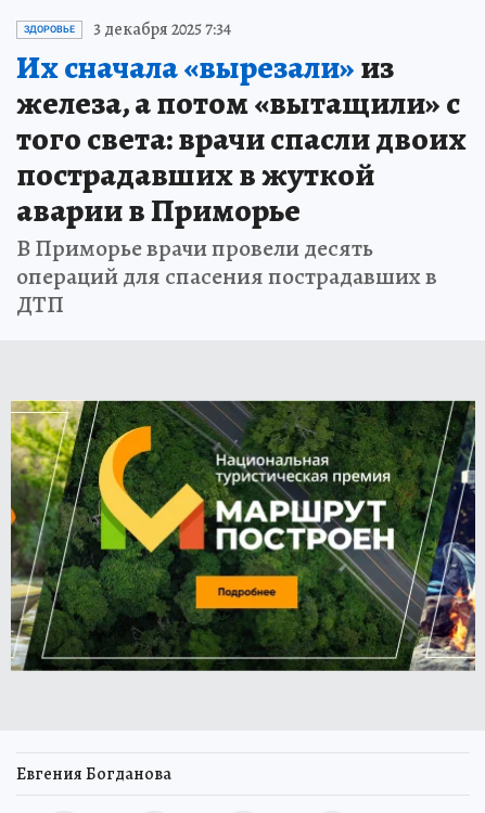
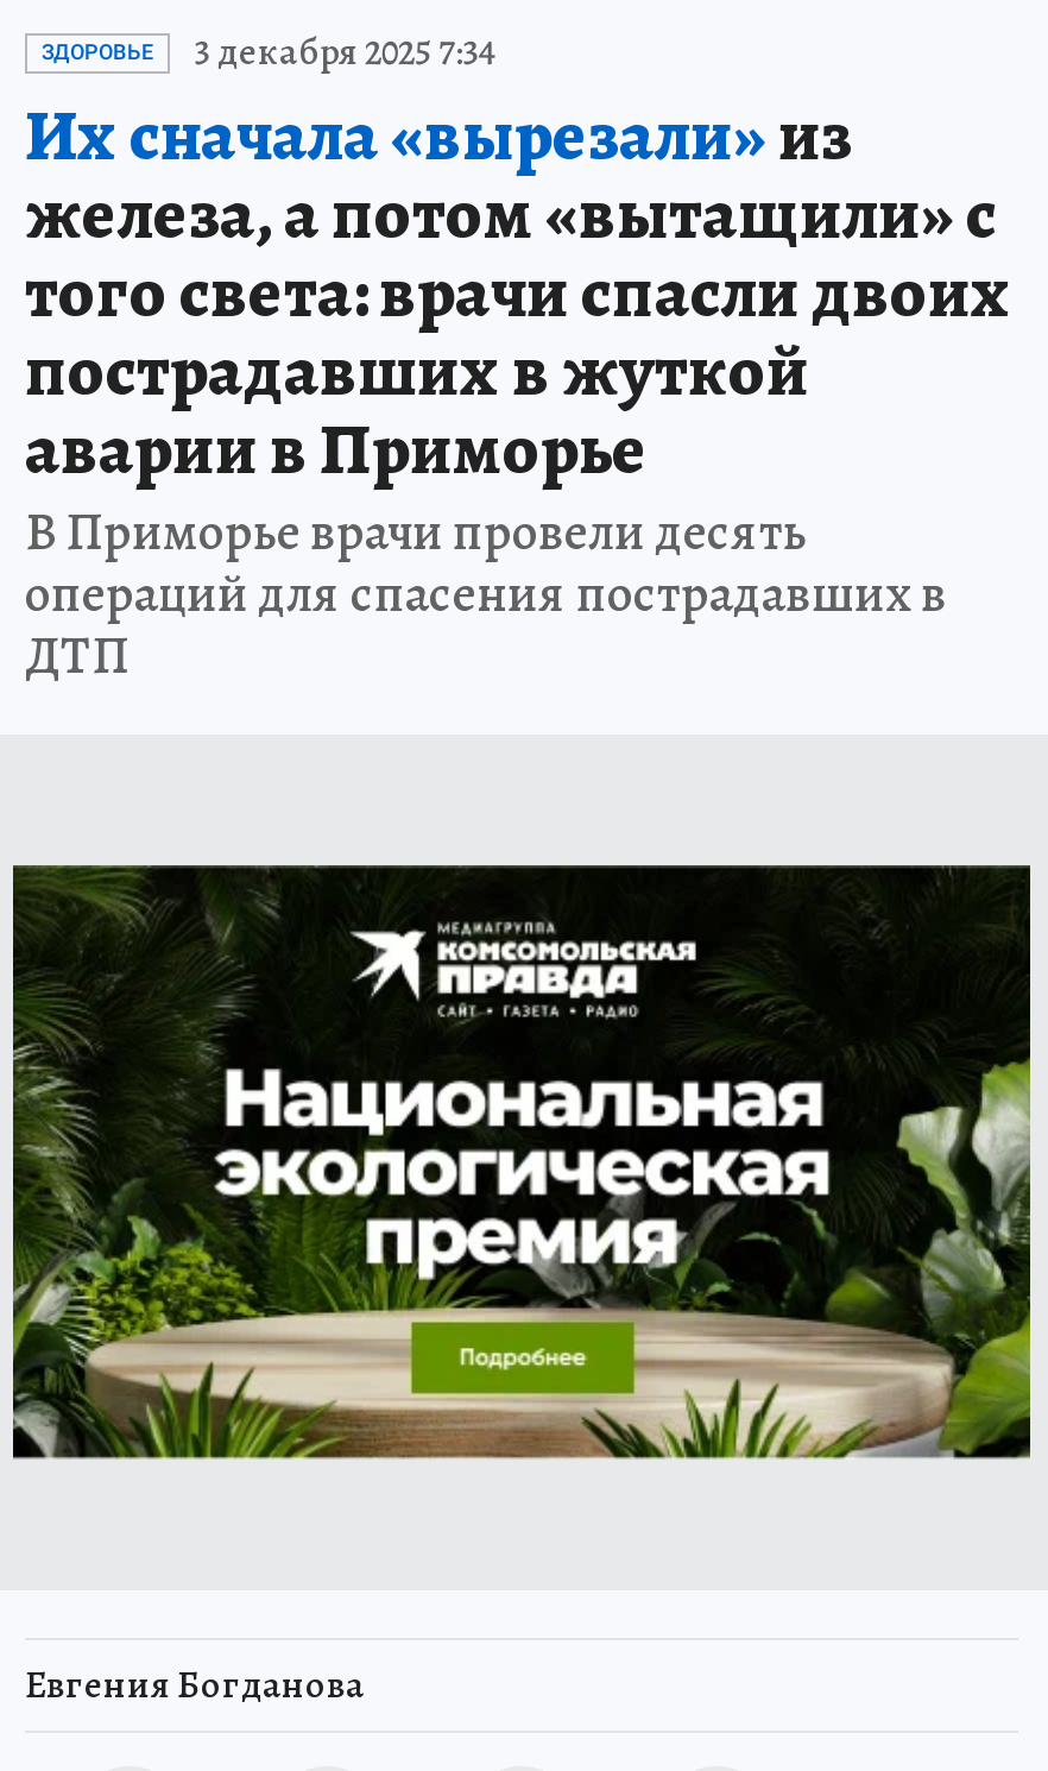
[10,400,476,672] [image] -> [11,863,1033,1460] [image]

